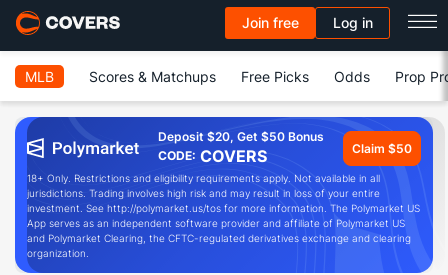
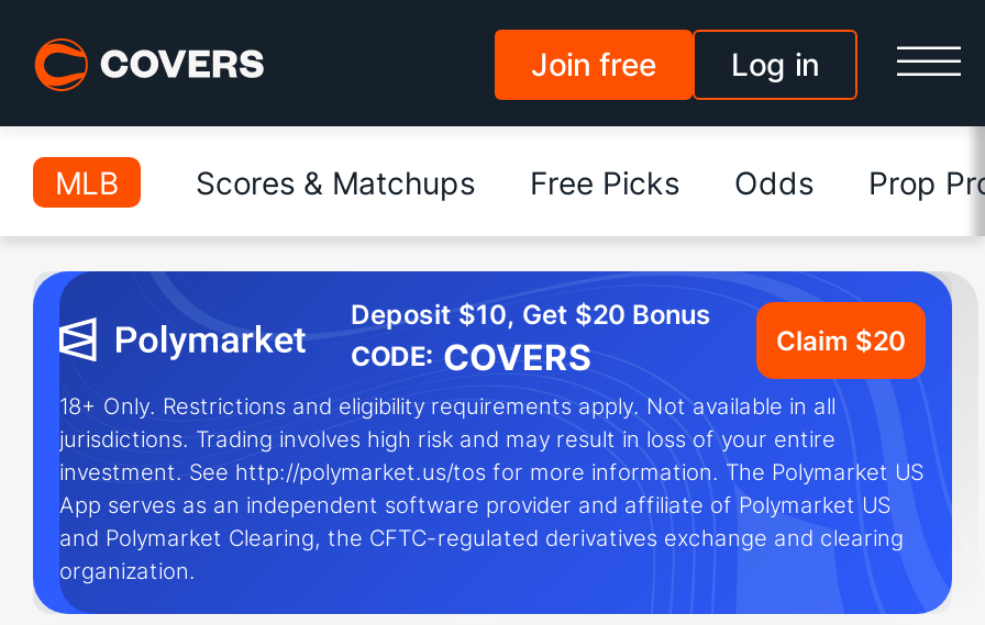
[158,129,324,144] Deposit $20, Get $50 Bonus -> [351,298,711,331] Deposit $10, Get $20 Bonus
[352,140,412,155] Claim $50 -> [776,323,906,356] Claim $20

